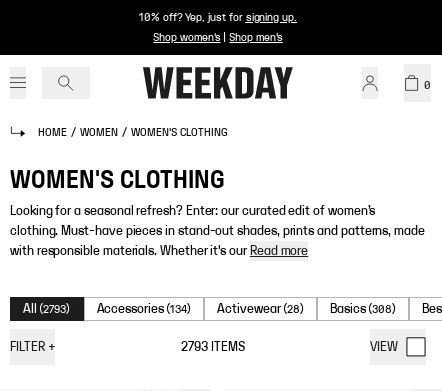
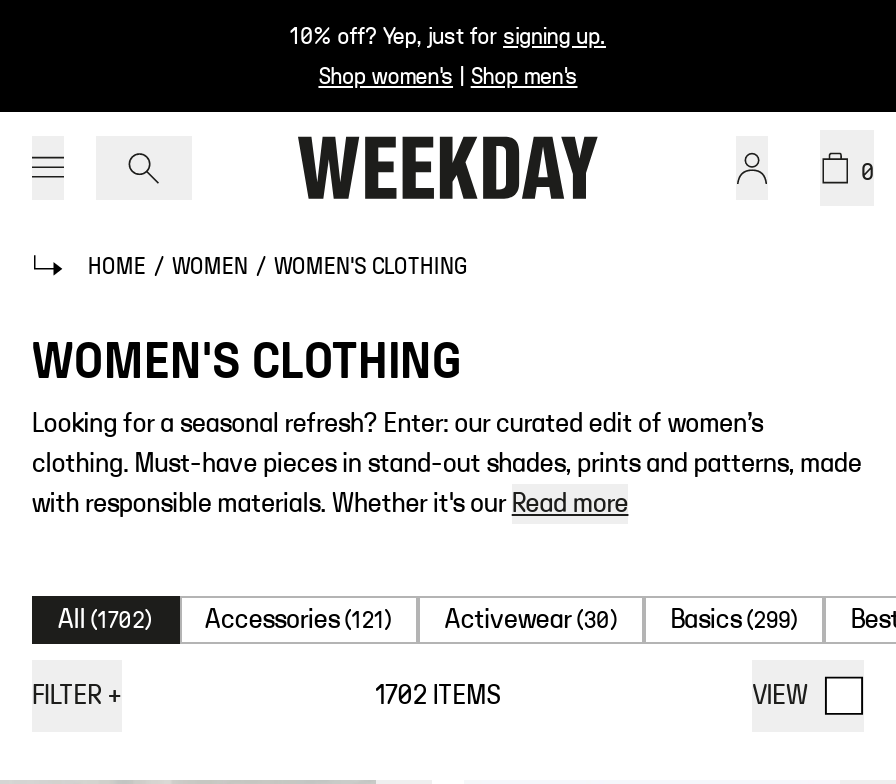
[23,302,70,316] All (2793) -> [58,606,153,634] All (1702)
[96,302,191,316] Accessories (134) -> [205,606,393,634] Accessories (121)
[217,302,304,316] Activewear (28) -> [445,606,618,634] Activewear (30)
[330,302,396,316] Basics (308) -> [670,606,799,634] Basics (299)
[181,340,244,354] 2793 ITEMS -> [375,682,500,710] 1702 ITEMS

